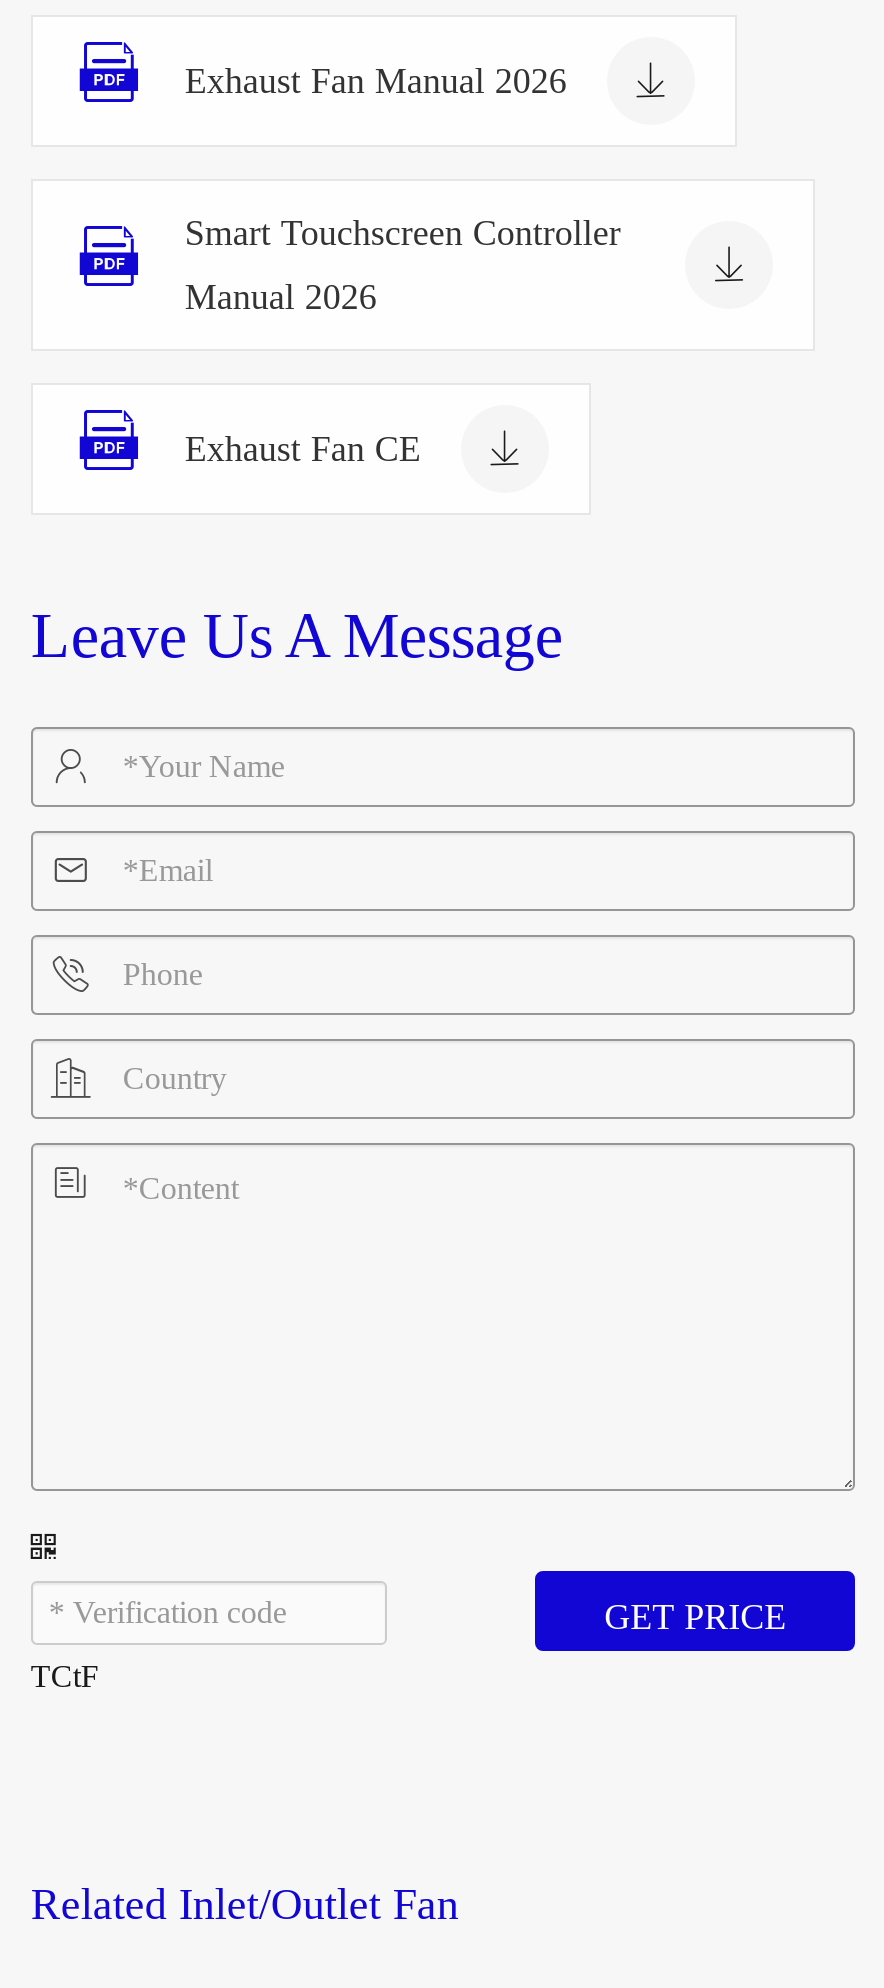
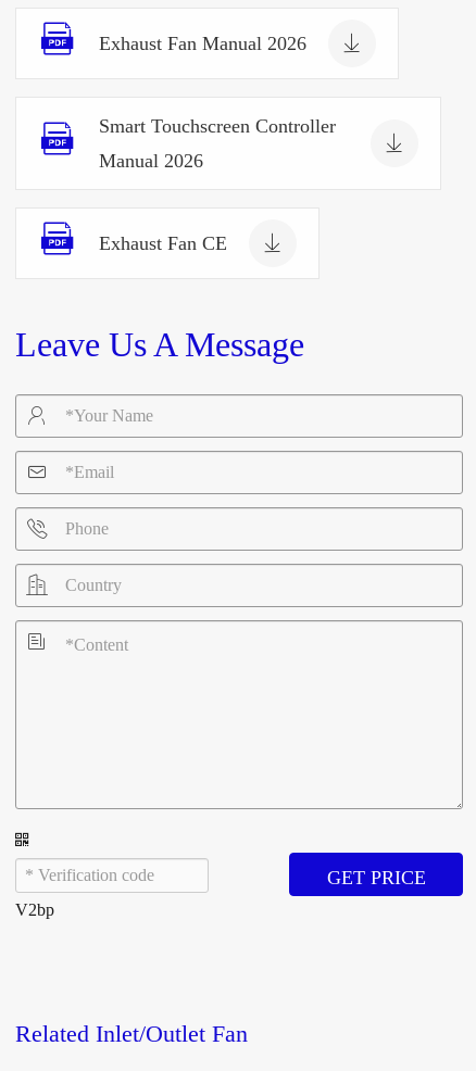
[31,1658,99,1692] TCtF -> [15,900,54,918] V2bp

